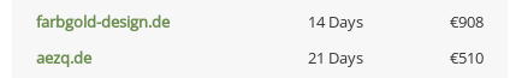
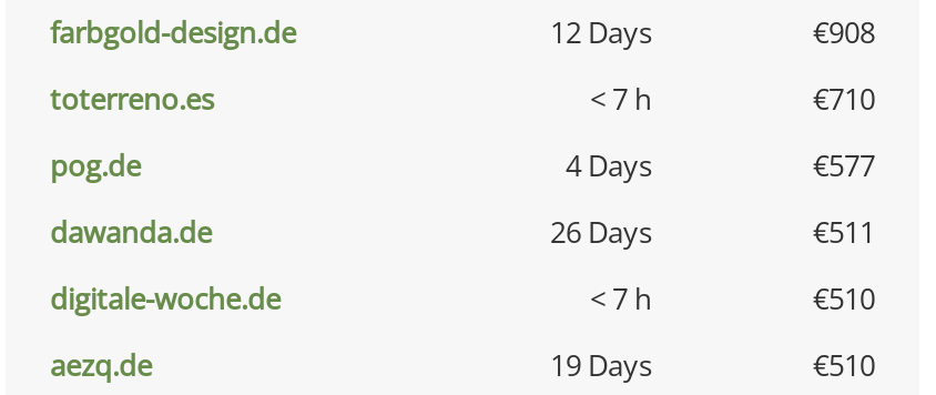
[307,11,363,32] 14 Days -> [550,12,652,52] 12 Days
none -> [50,79,875,318] toterreno.es | < 7 h | €710 | pog.de | 4 Days | €577 | dawanda.de | 26 Days | €511 | digitale-woche.de | < 7 h | €510
[307,47,363,68] 21 Days -> [550,345,652,385] 19 Days

